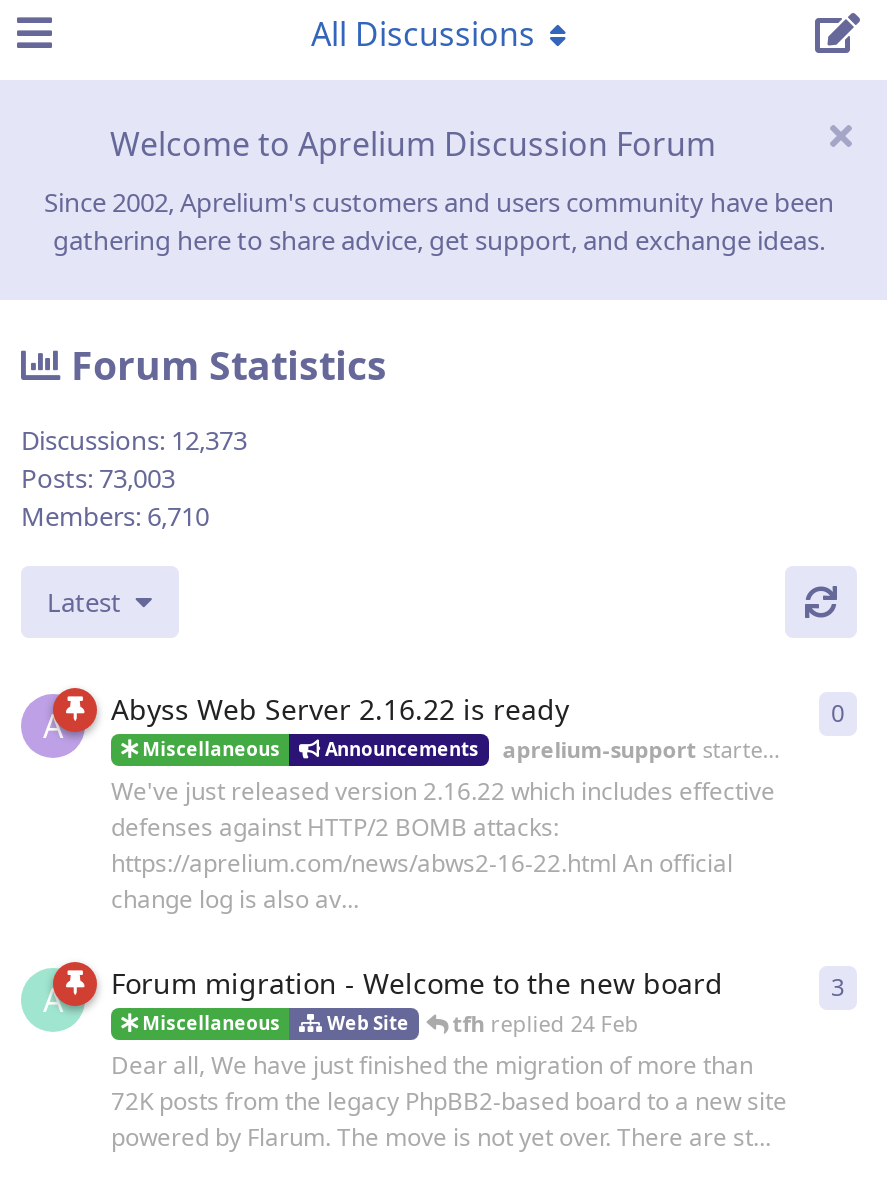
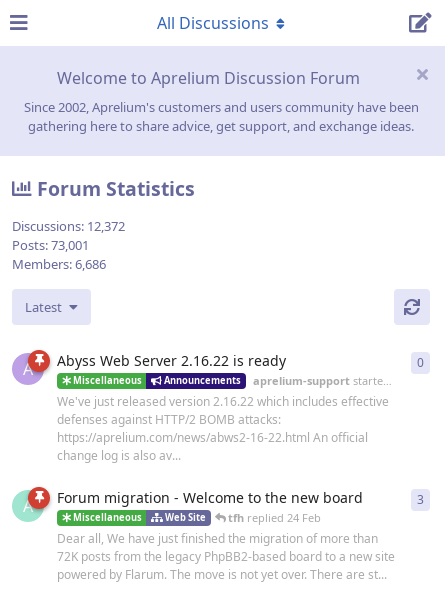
[21,422,247,458] Discussions: 12,373 -> [12,217,125,235] Discussions: 12,372
[21,460,175,496] Posts: 73,003 -> [12,236,89,254] Posts: 73,001
[21,498,209,534] Members: 6,710 -> [12,255,106,273] Members: 6,686

